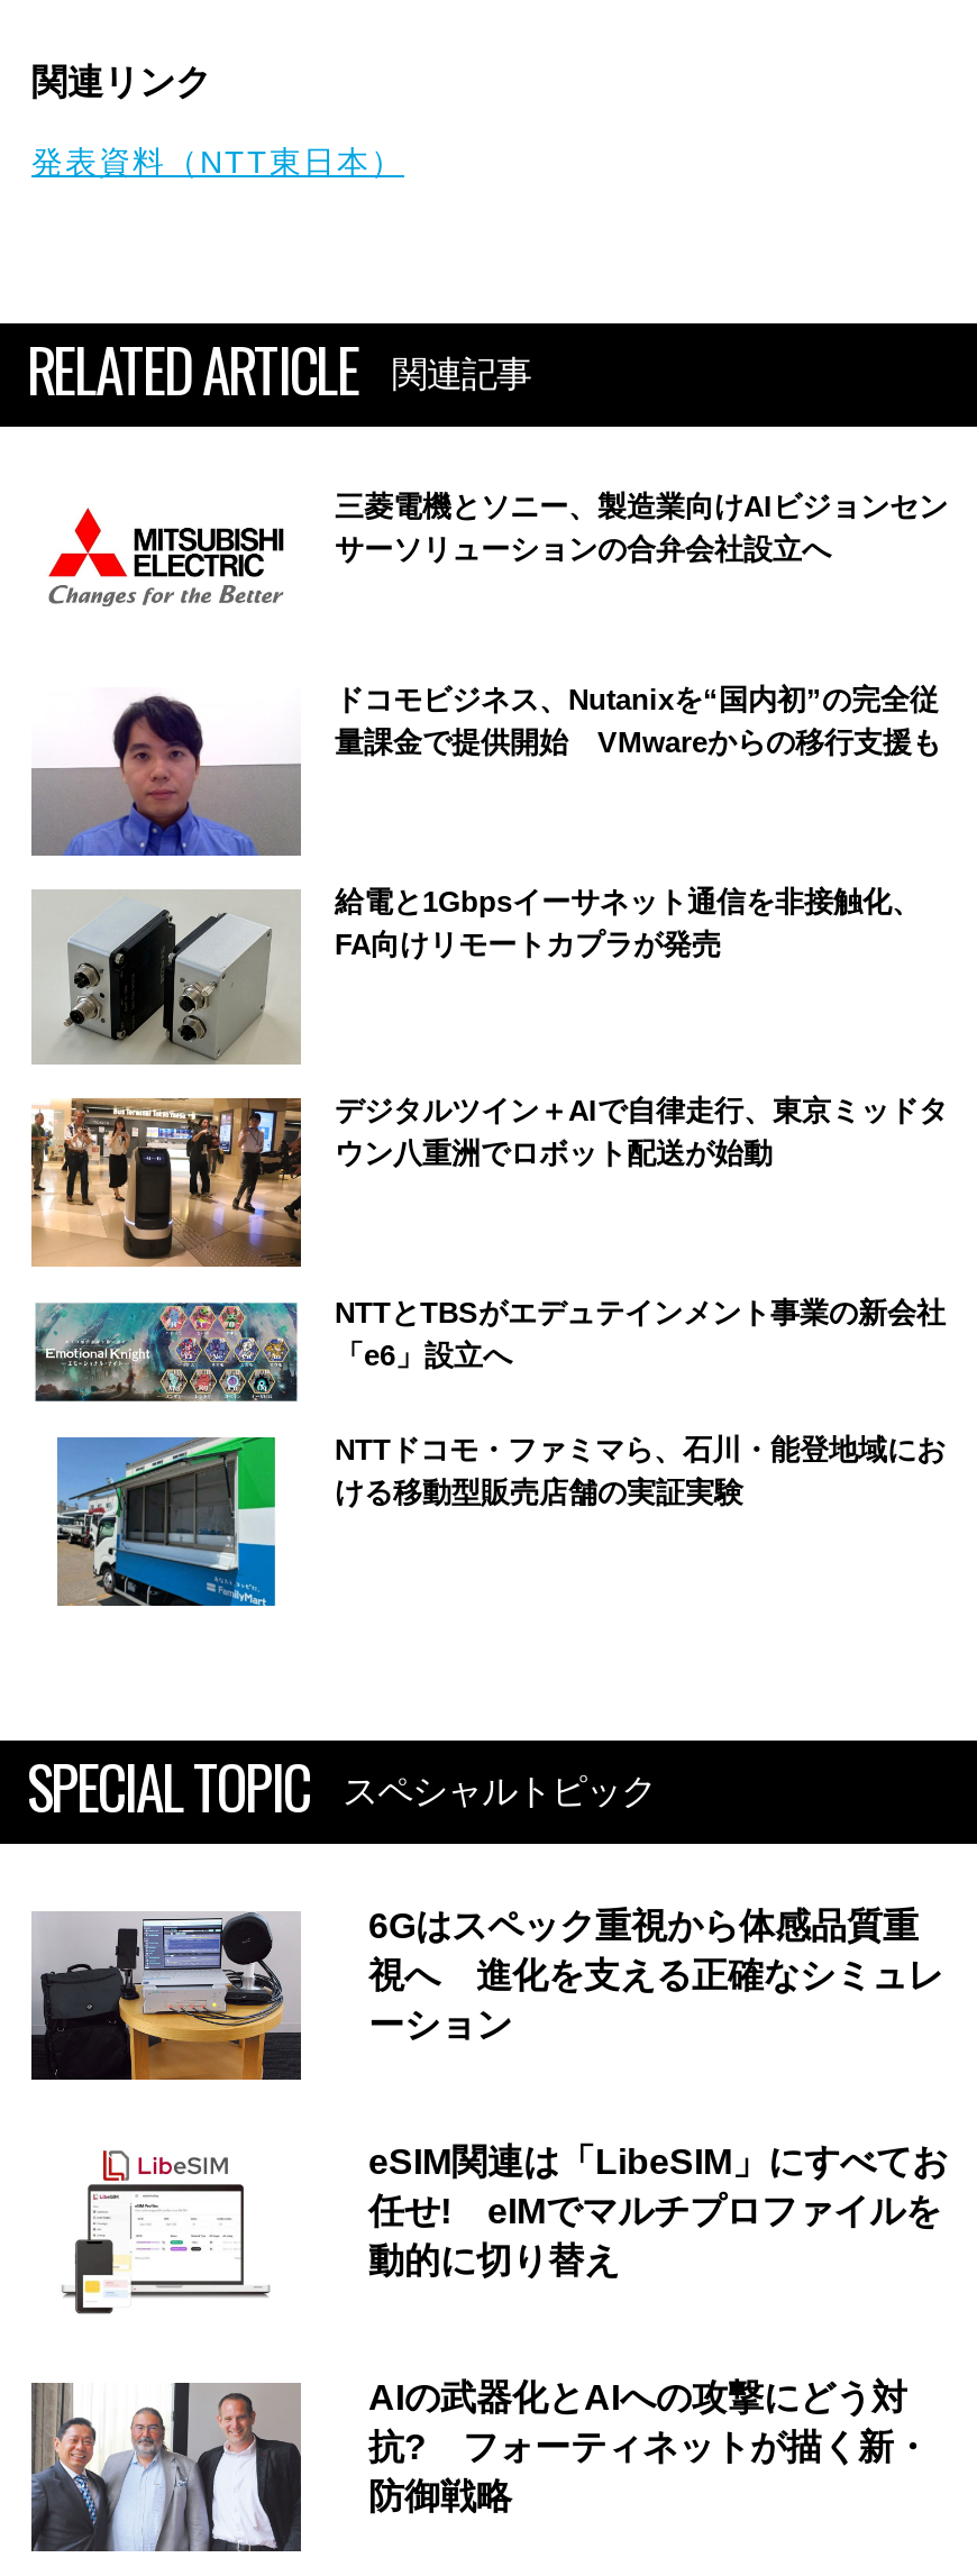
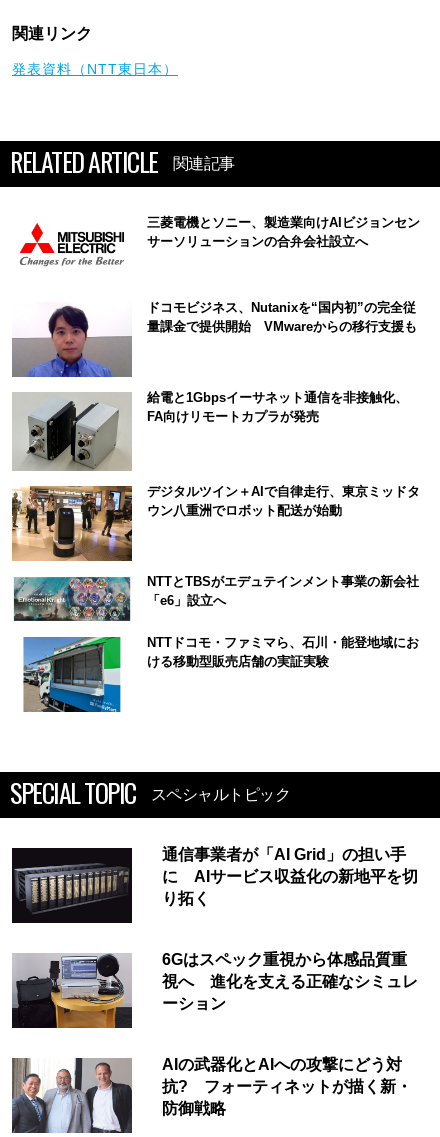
none -> [11,846,418,913] [image] | 通信事業者が「AI Grid」の担い手 | に AIサービス収益化の新地平を切 | り拓く
moved [29,1906,943,2082] -> [11,951,418,1029]: [image] | 6Gはスペック重視から体感品質重 | 視へ 進化を支える正確なシミュレ | ーション
[31,2142,948,2315] [image] | eSIM関連は「LibeSIM」にすべてお | 任せ! eIMでマルチプロファイルを | 動的に切り替え -> none

